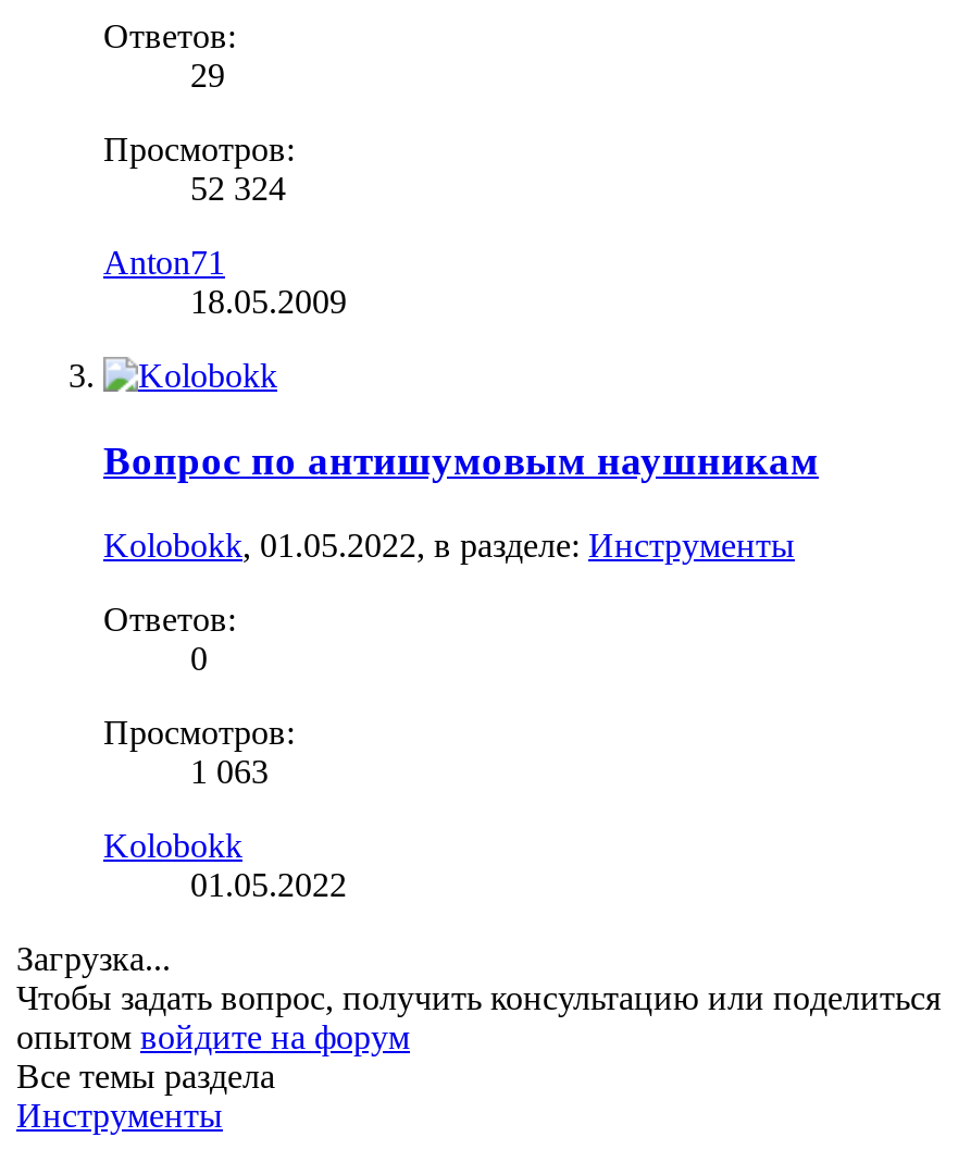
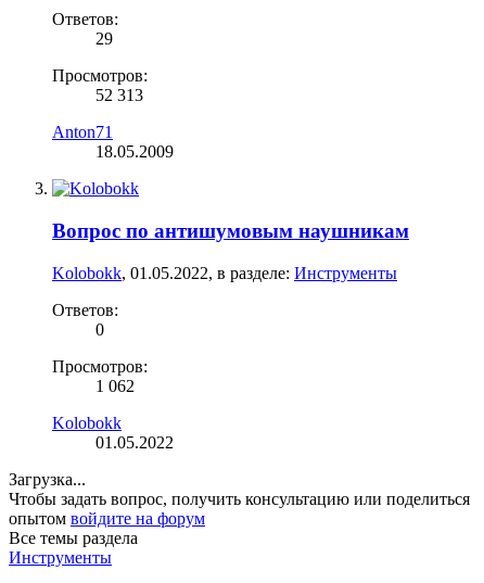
[190,170,286,207] 52 324 -> [95,86,143,104] 52 313
[190,752,269,789] 1 063 -> [95,376,135,395] 1 062

